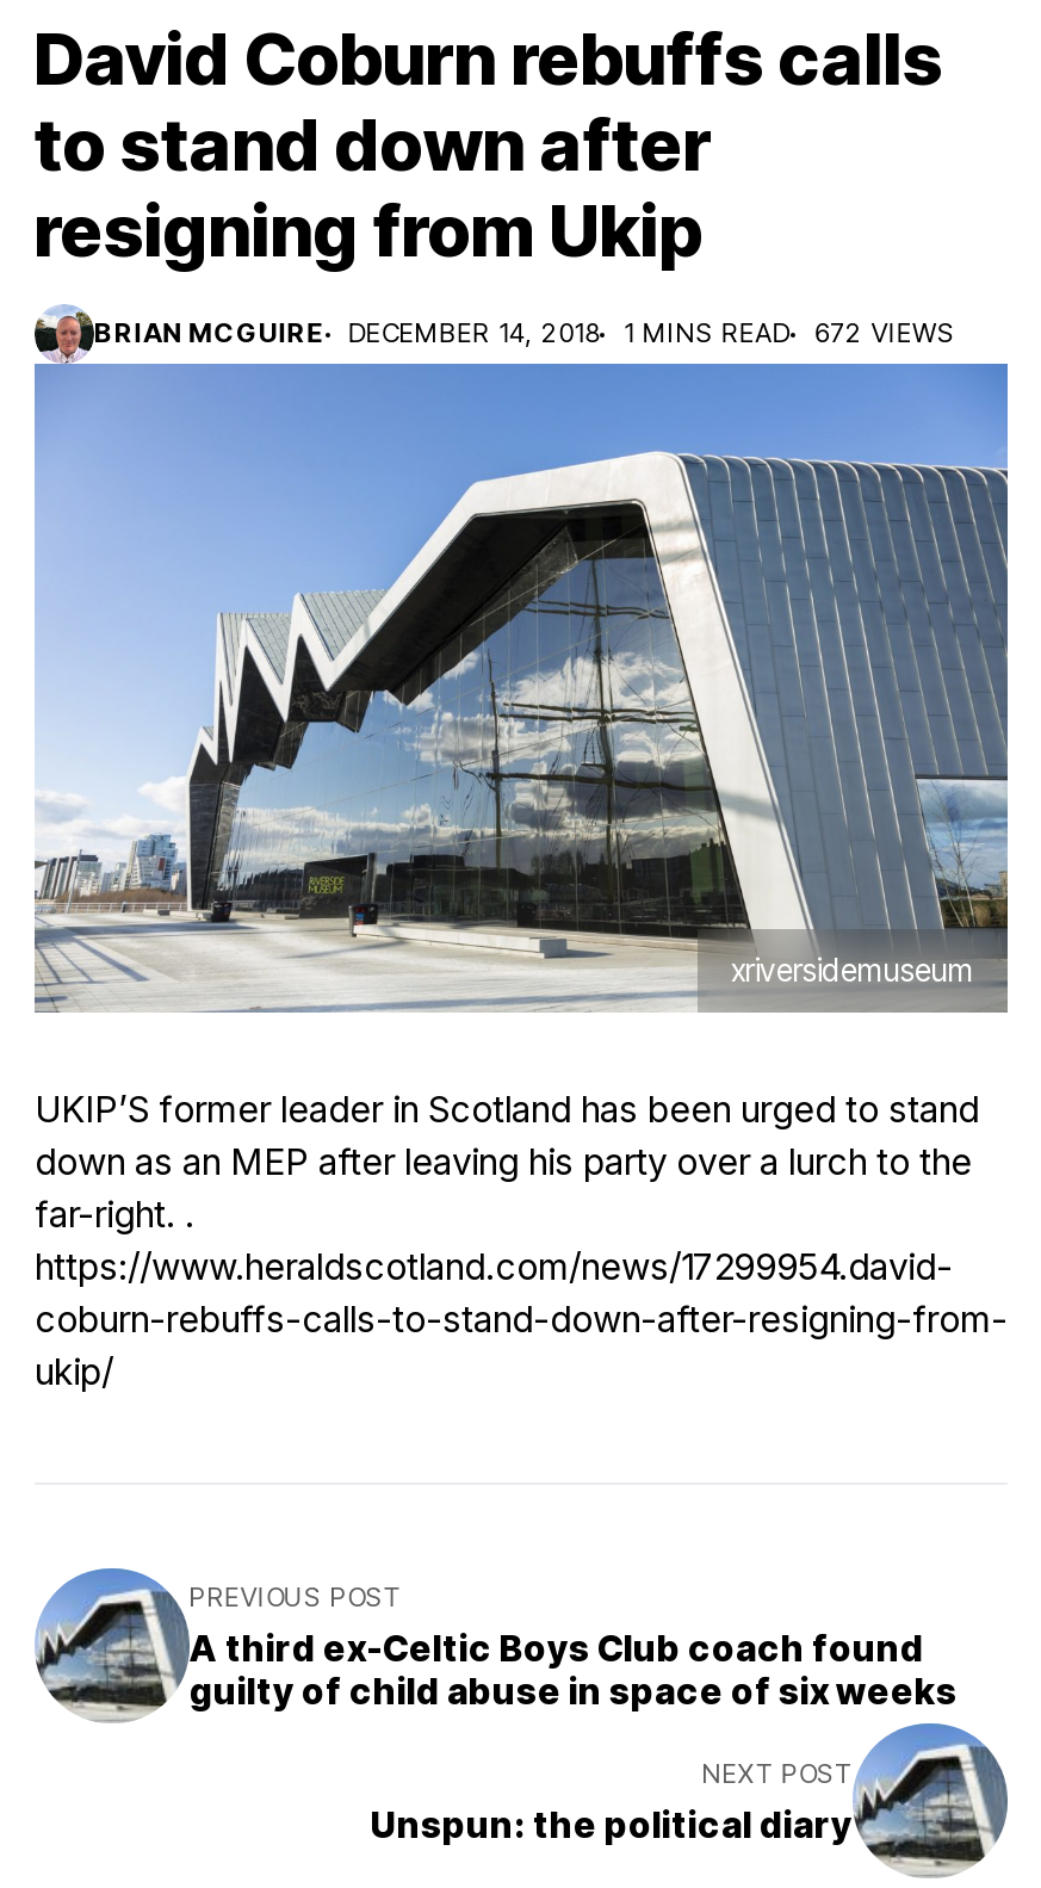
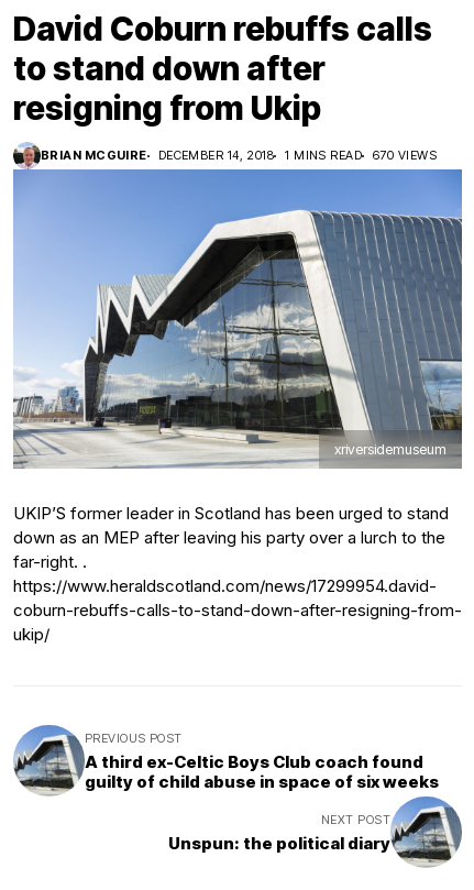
[94,316,955,349] BRIAN MCGUIRE DECEMBER 14, 2018 1 MINS READ 672 VIEWS -> [41,147,437,163] BRIAN MCGUIRE DECEMBER 14, 2018 1 MINS READ 670 VIEWS

